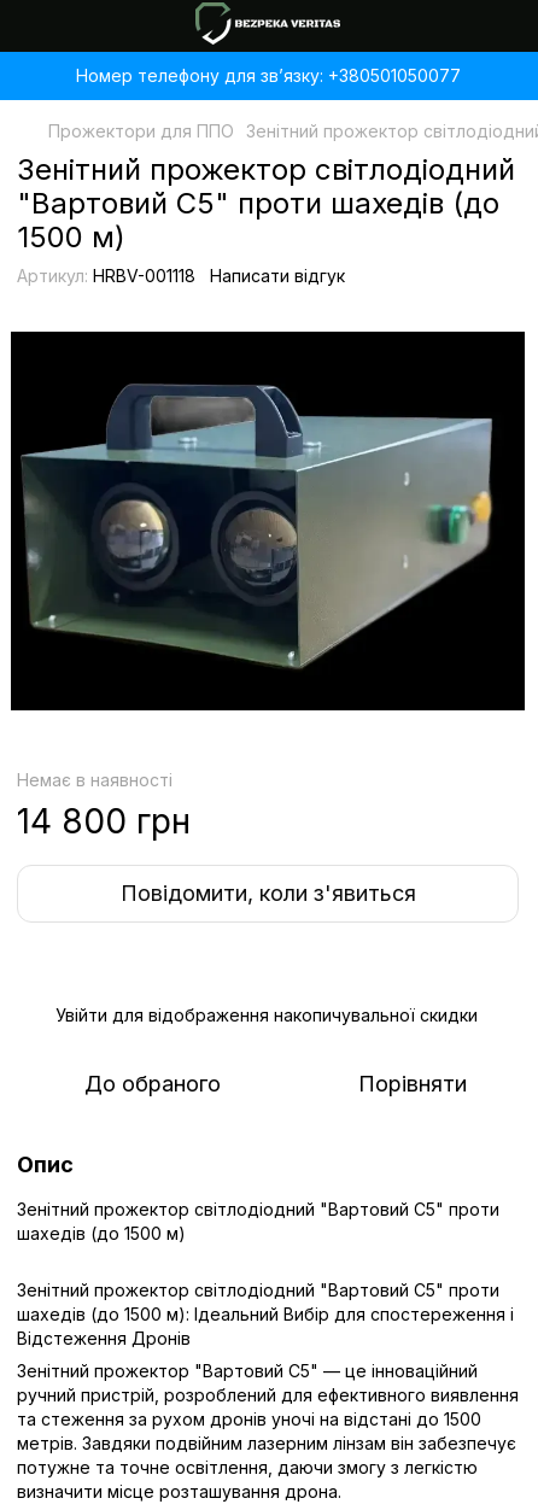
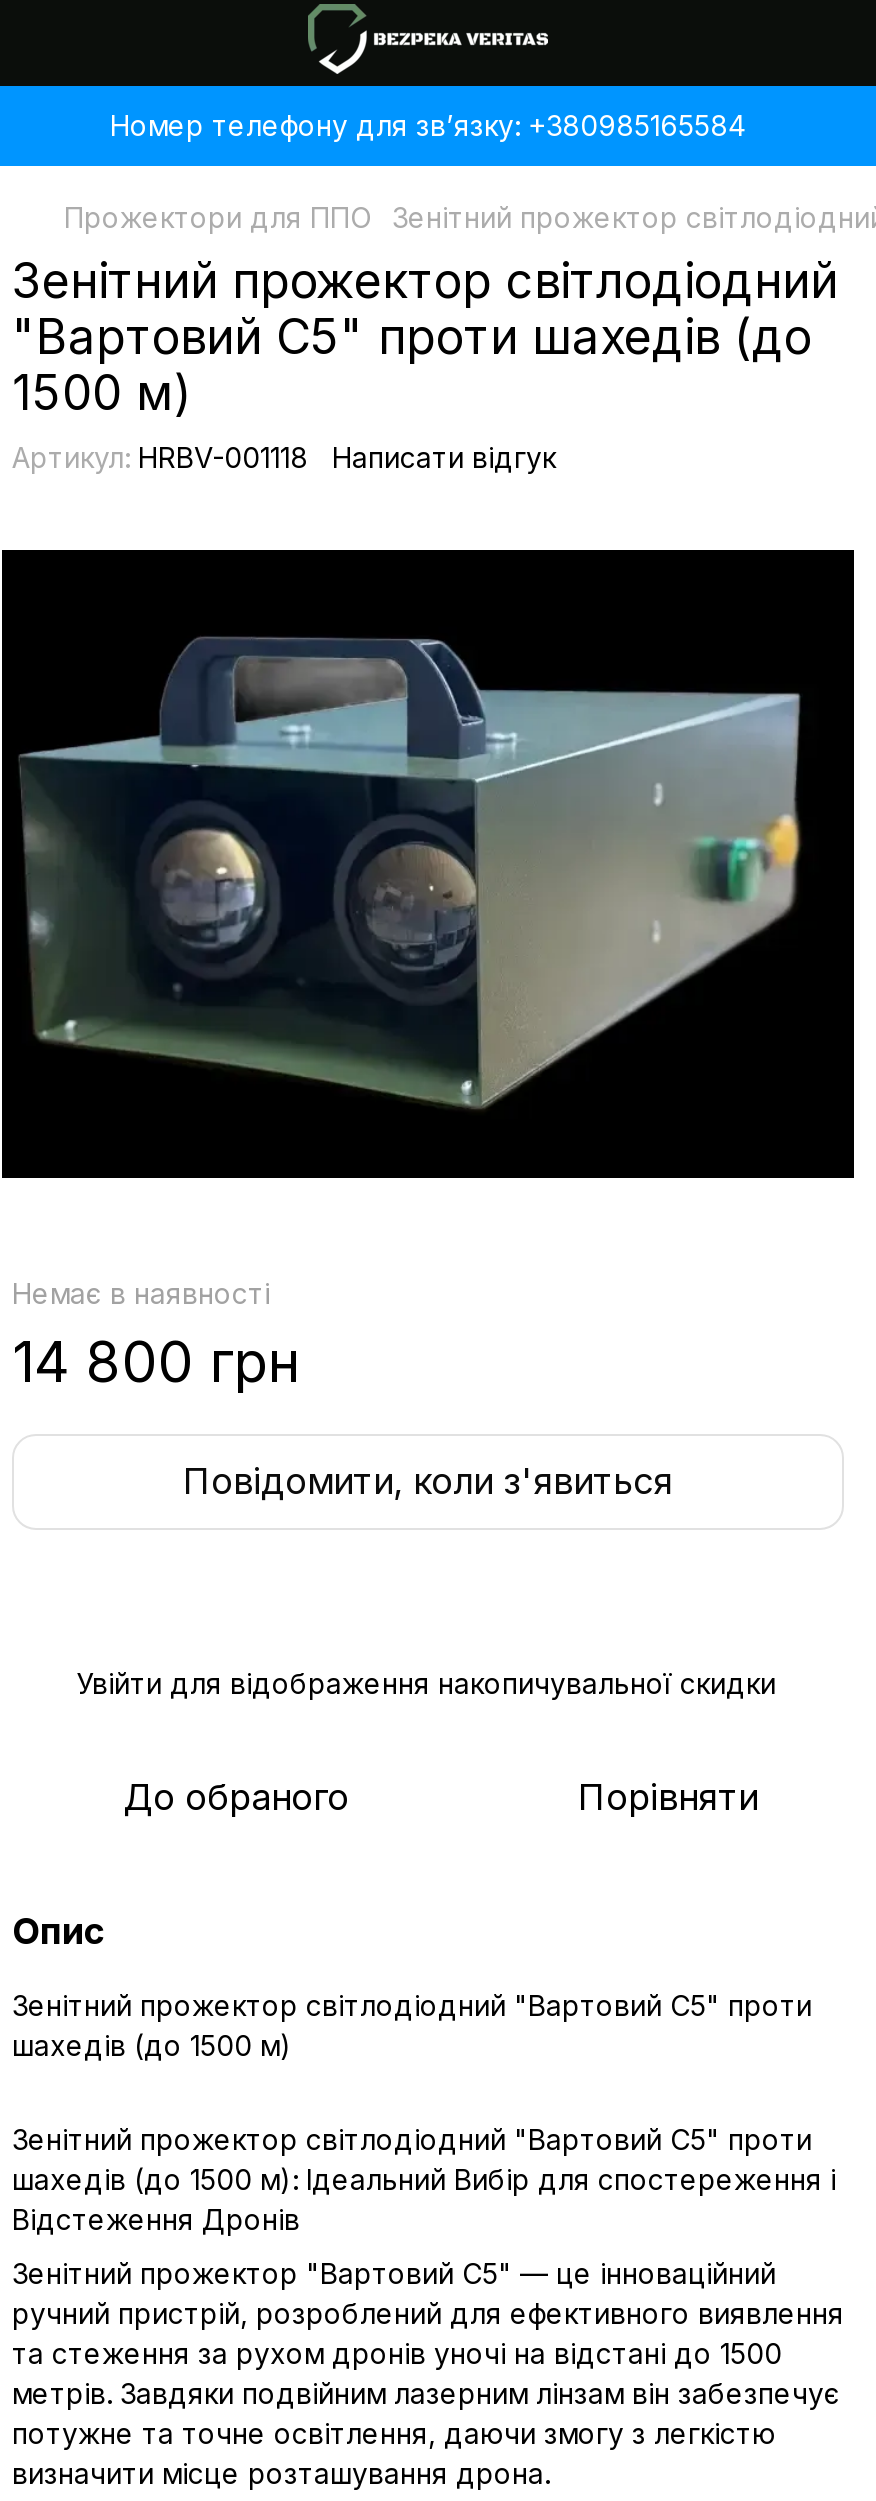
[75,65,460,86] Номер телефону для звʼязку: +380501050077 -> [110,108,746,142] Номер телефону для звʼязку: +380985165584

